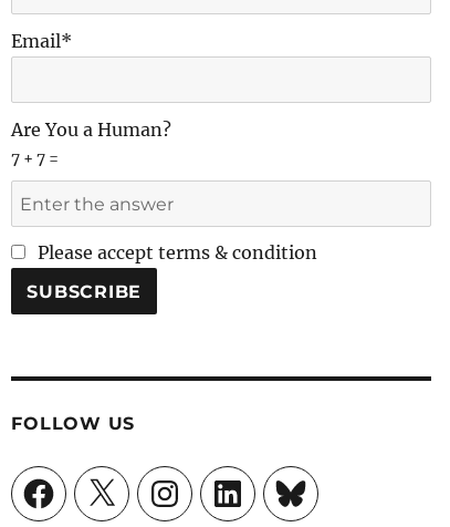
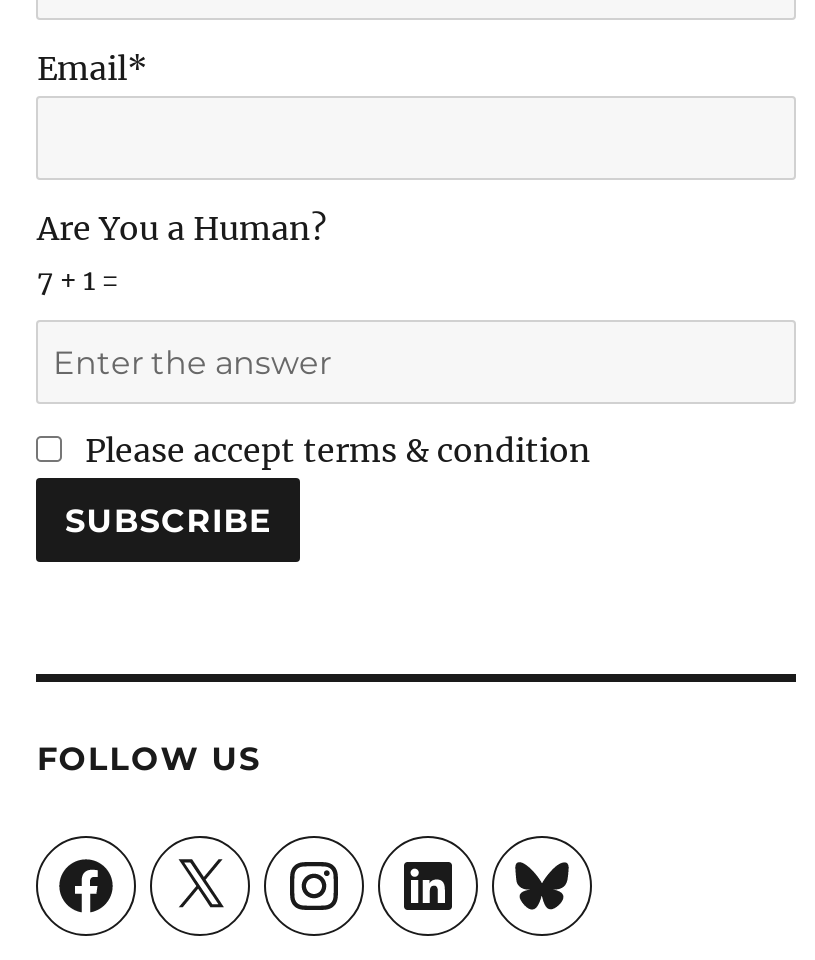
[12,148,59,168] 7 + 7 = -> [37,261,119,297] 7 + 1 =

